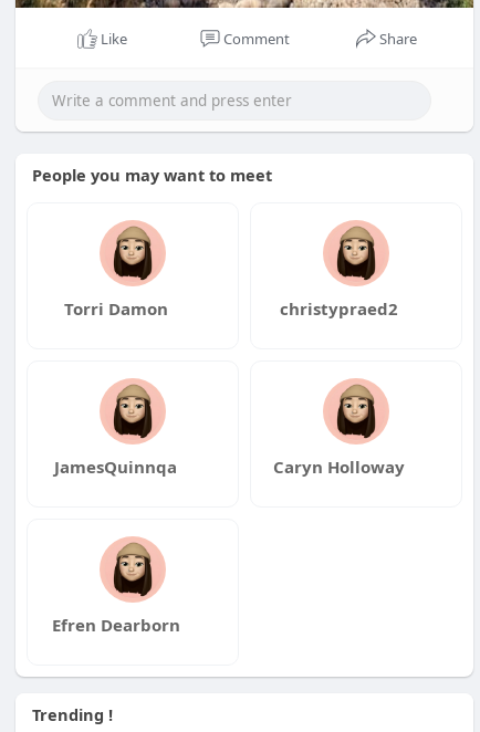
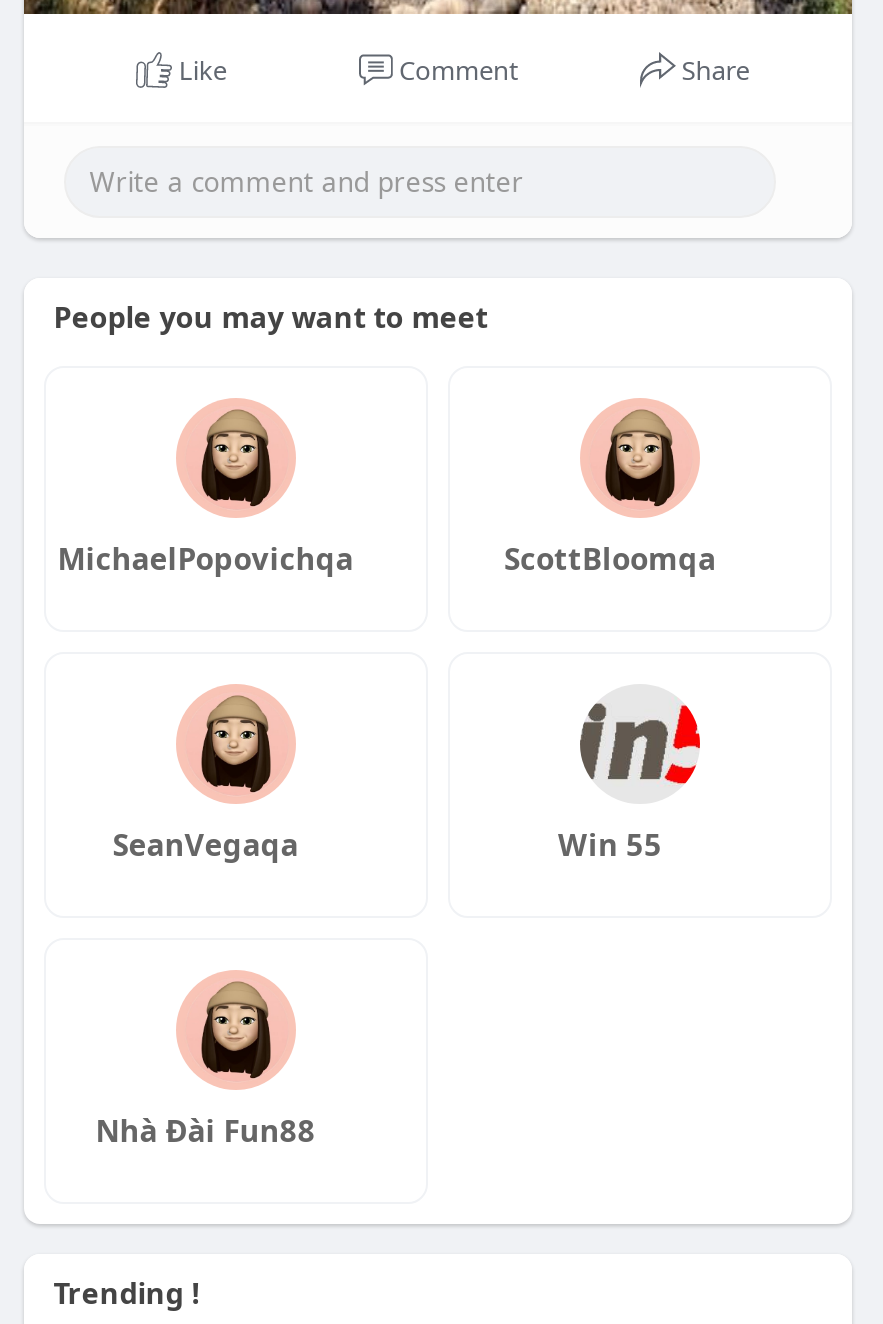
[64,297,399,320] Torri Damon | christypraed2 -> [57,538,716,578] MichaelPopovichqa | ScottBloomqa
[54,379,405,478] [image] | JamesQuinnqa | Caryn Holloway -> [112,688,702,864] [image] | SeanVegaqa | Win 55
[52,614,180,636] Efren Dearborn -> [95,1110,315,1150] Nhà Đài Fun88

